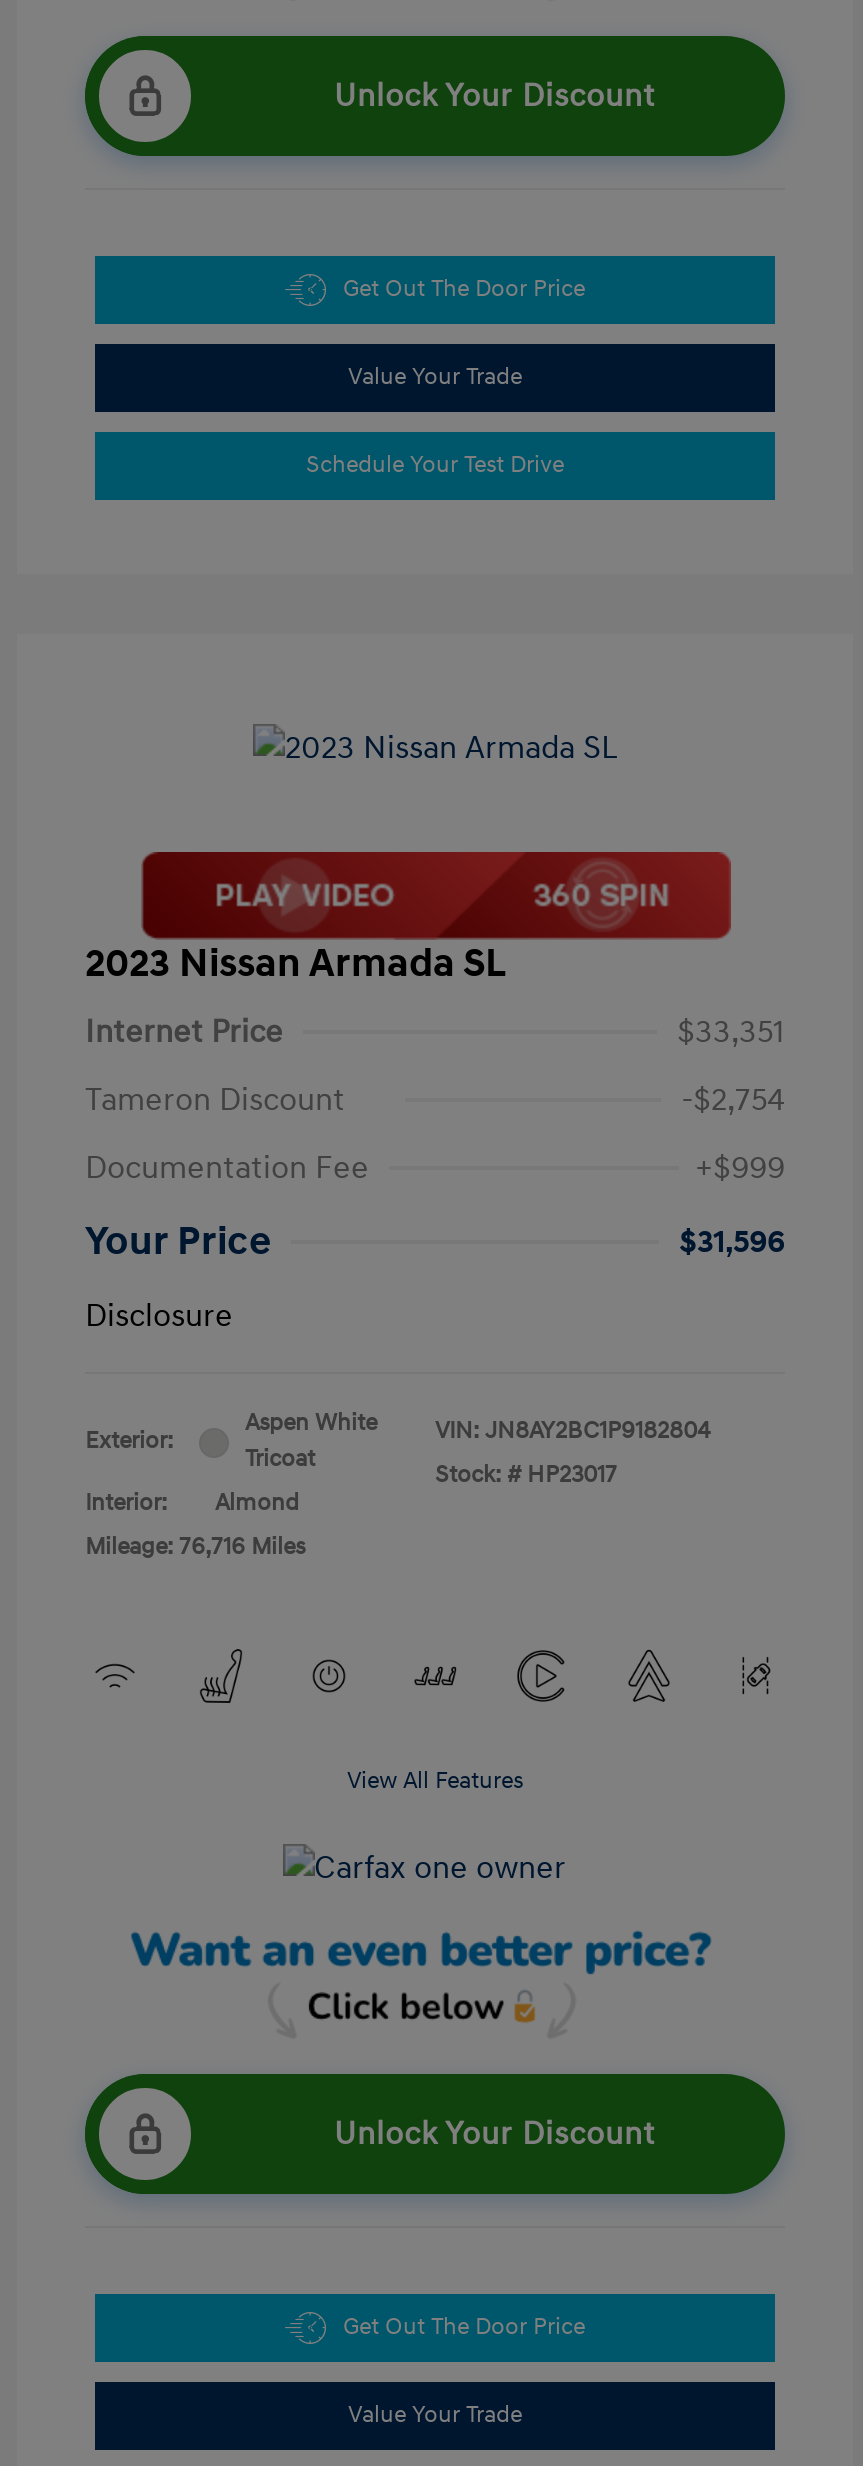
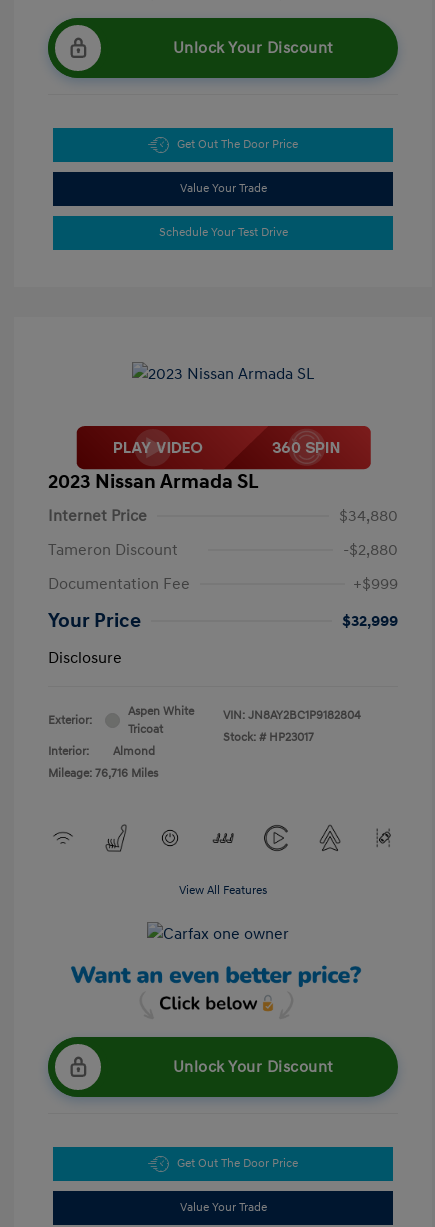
[677,1012,785,1052] $33,351 -> [339,506,398,526] $34,880
[681,1080,785,1120] -$2,754 -> [343,540,398,560] -$2,880
[679,1222,785,1262] $31,596 -> [342,611,398,631] $32,999

